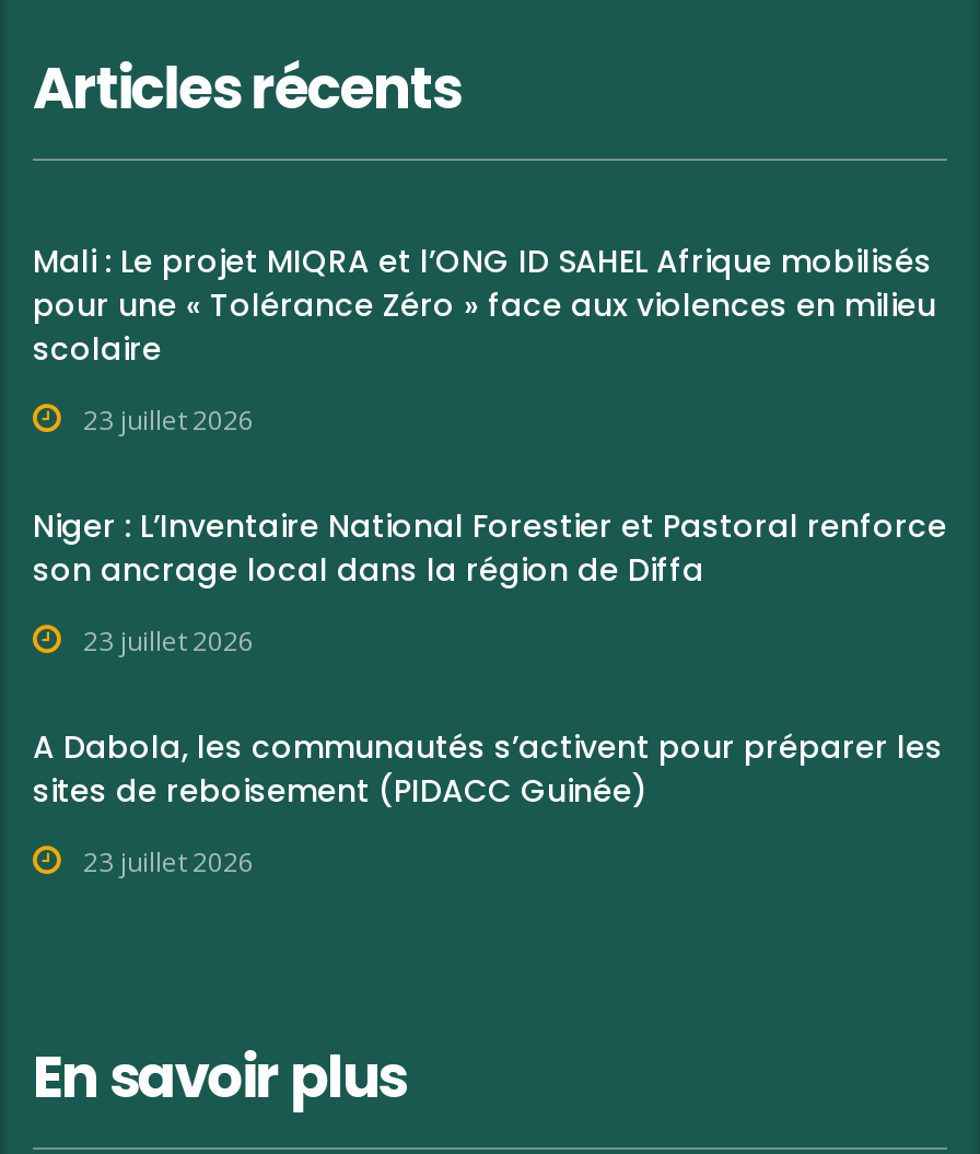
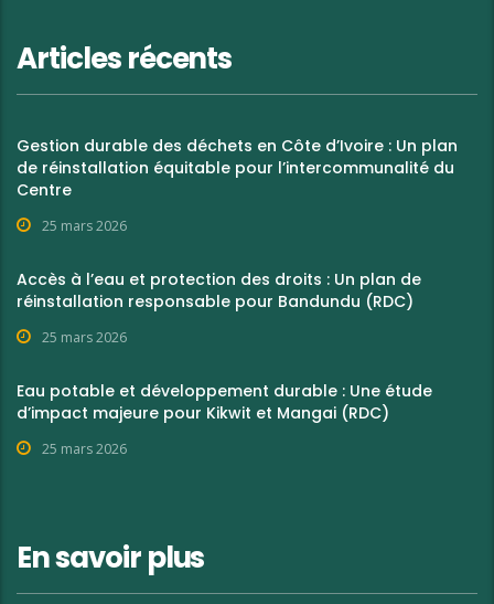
[33,239,936,370] Mali : Le projet MIQRA et l’ONG ID SAHEL Afrique mobilisés | pour une « Tolérance Zéro » face aux violences en milieu | scolaire -> [17,134,458,201] Gestion durable des déchets en Côte d’Ivoire : Un plan | de réinstallation équitable pour l’intercommunalité du | Centre
[83,401,254,438] 23 juillet 2026 -> [42,216,127,235] 25 mars 2026
[33,504,947,591] Niger : L’Inventaire National Forestier et Pastoral renforce | son ancrage local dans la région de Diffa -> [17,268,421,312] Accès à l’eau et protection des droits : Un plan de | réinstallation responsable pour Bandundu (RDC)
[83,622,254,659] 23 juillet 2026 -> [42,328,127,346] 25 mars 2026
[33,725,943,812] A Dabola, les communautés s’activent pour préparer les | sites de reboisement (PIDACC Guinée) -> [17,380,432,424] Eau potable et développement durable : Une étude | d’impact majeure pour Kikwit et Mangai (RDC)
[83,843,254,880] 23 juillet 2026 -> [42,439,127,458] 25 mars 2026

